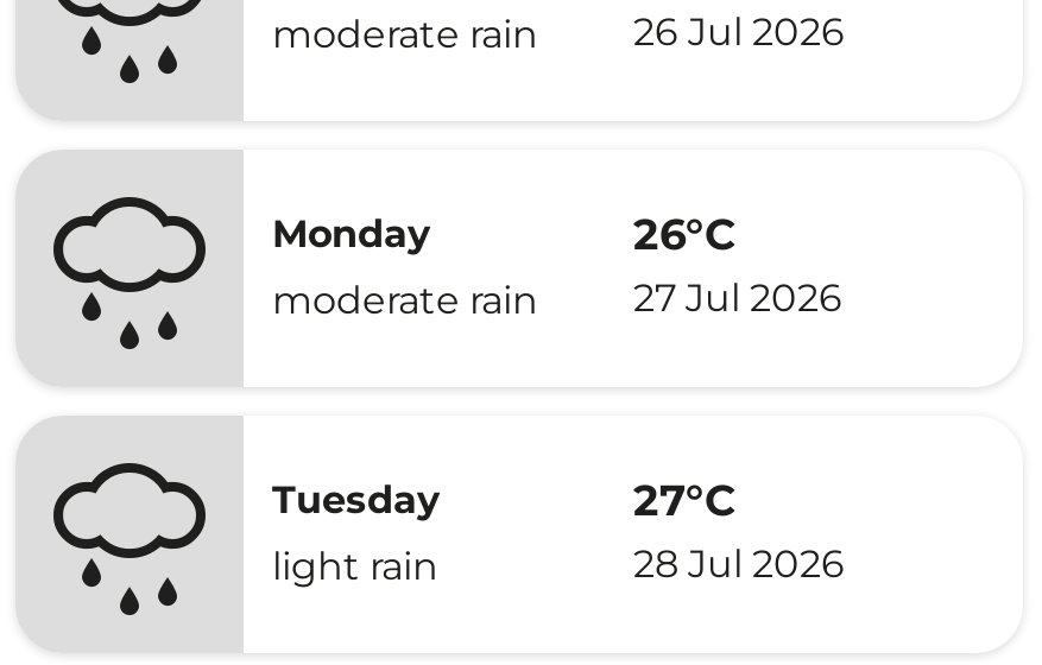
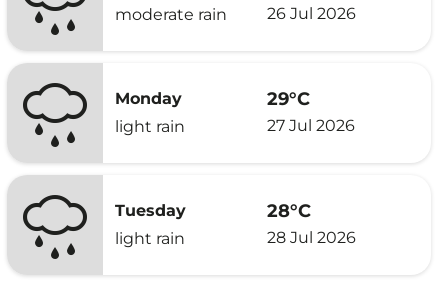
[633,208,735,260] 26°C -> [267,87,310,109] 29°C
[272,278,538,323] moderate rain -> [115,117,185,136] light rain
[633,474,735,526] 27°C -> [267,199,311,221] 28°C

